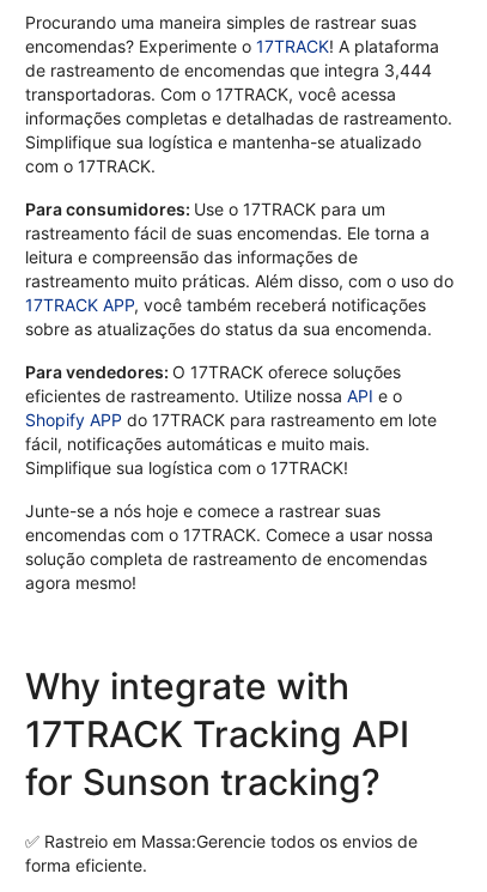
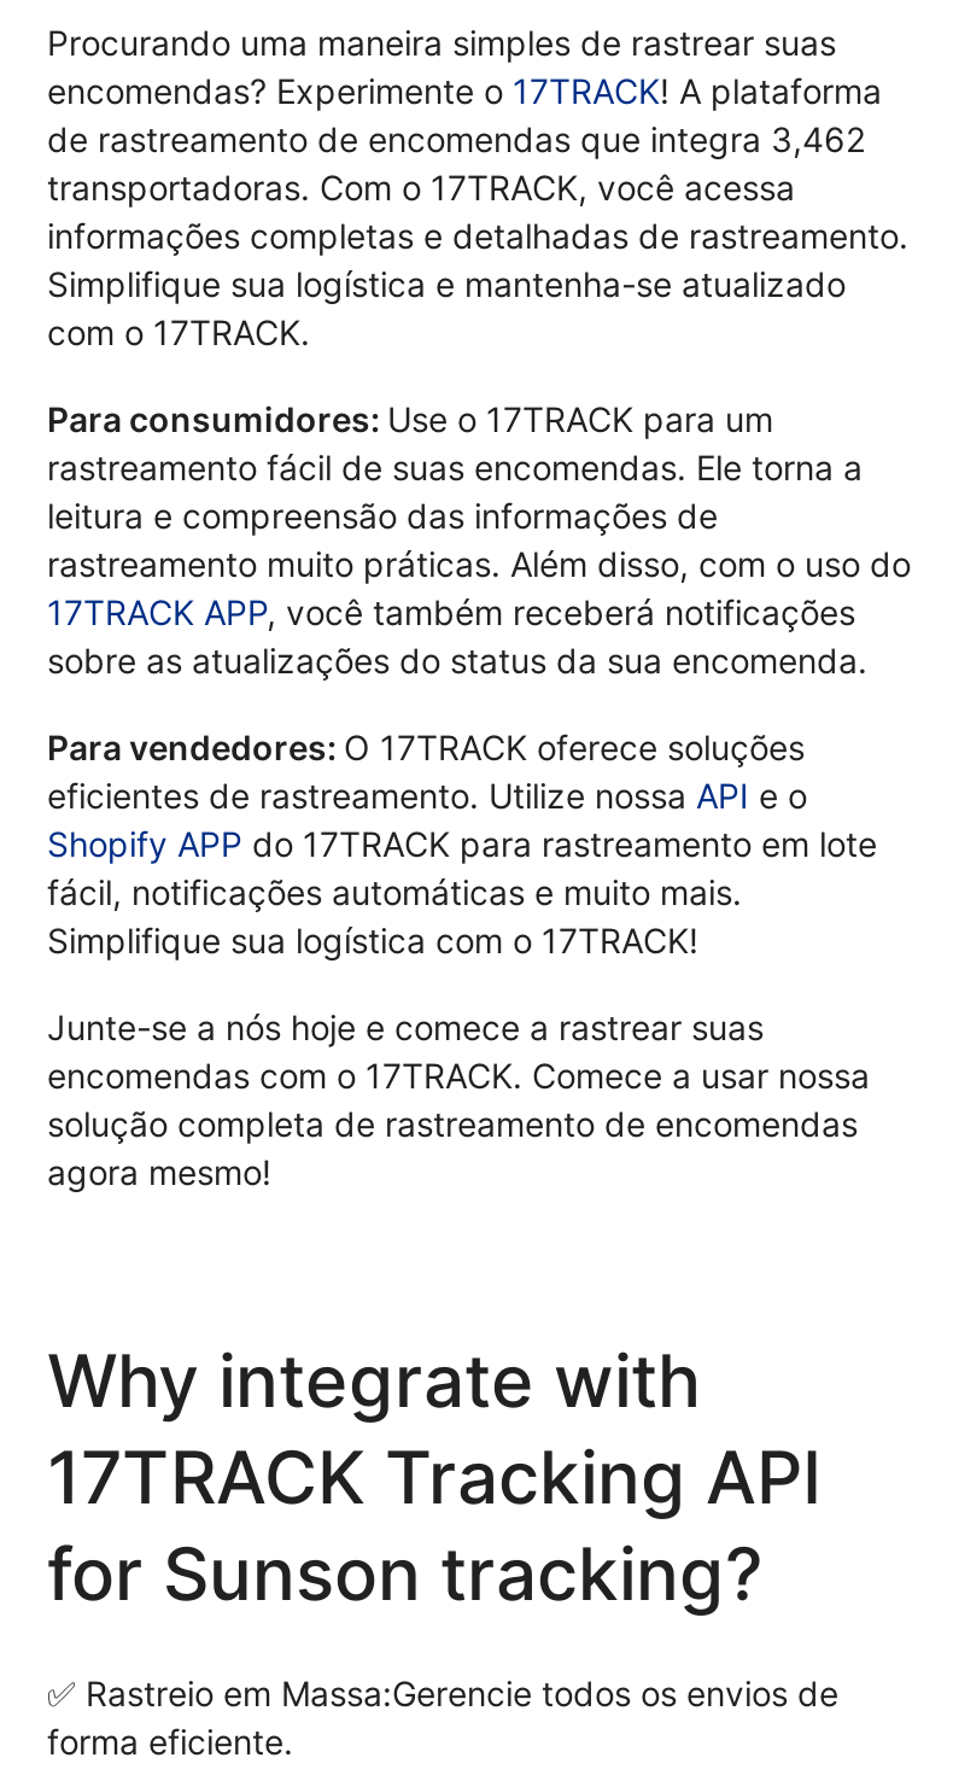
[25,59,432,80] de rastreamento de encomendas que integra 3,444 -> [47,117,865,158] de rastreamento de encomendas que integra 3,462

